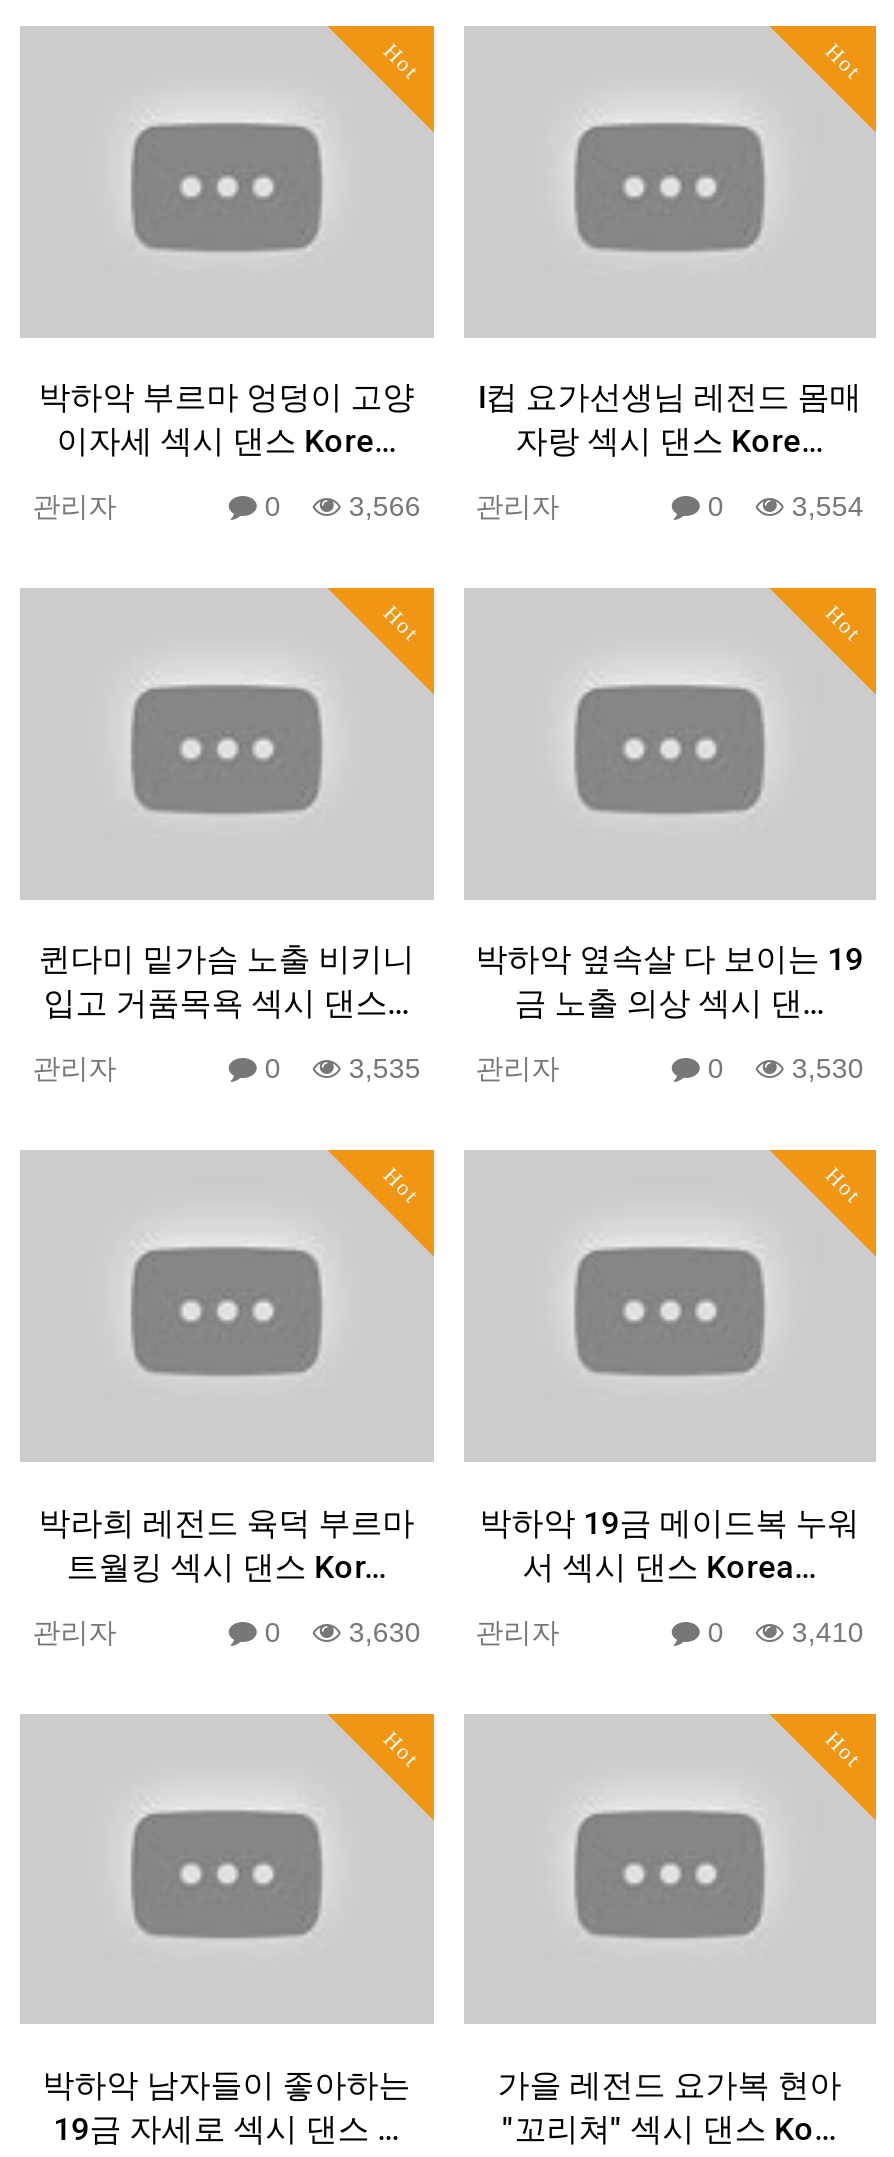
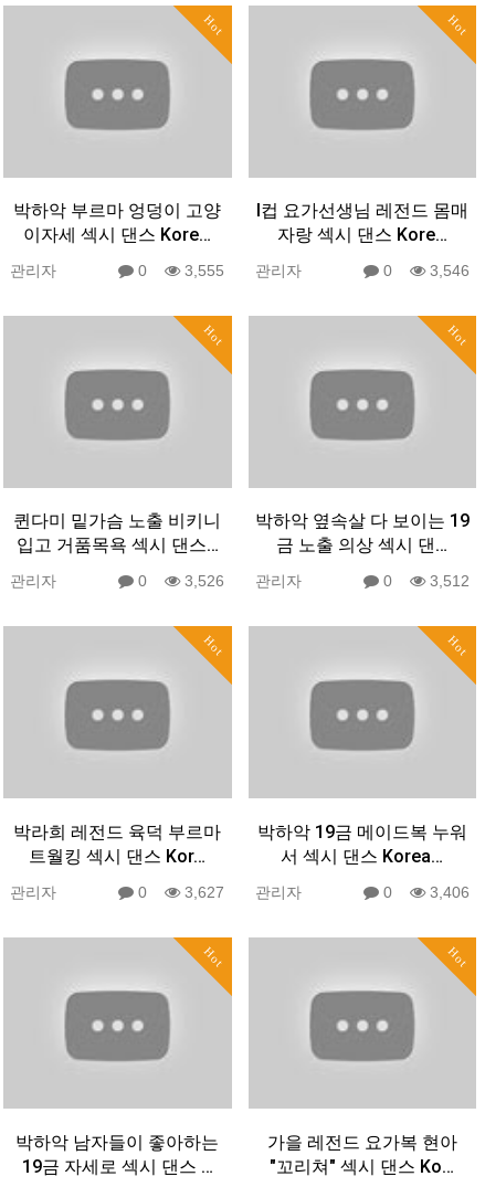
[257,490,559,522] 0 3,566 관리자 -> [134,262,301,280] 0 3,555 관리자
[700,490,864,522] 0 3,554 -> [379,262,469,280] 0 3,546
[257,1053,559,1085] 0 3,535 관리자 -> [134,572,301,590] 0 3,526 관리자
[700,1053,864,1085] 0 3,530 -> [379,572,469,590] 0 3,512
[257,1615,559,1647] 0 3,630 관리자 -> [134,883,301,900] 0 3,627 관리자
[700,1615,864,1647] 0 3,410 -> [379,883,469,900] 0 3,406

